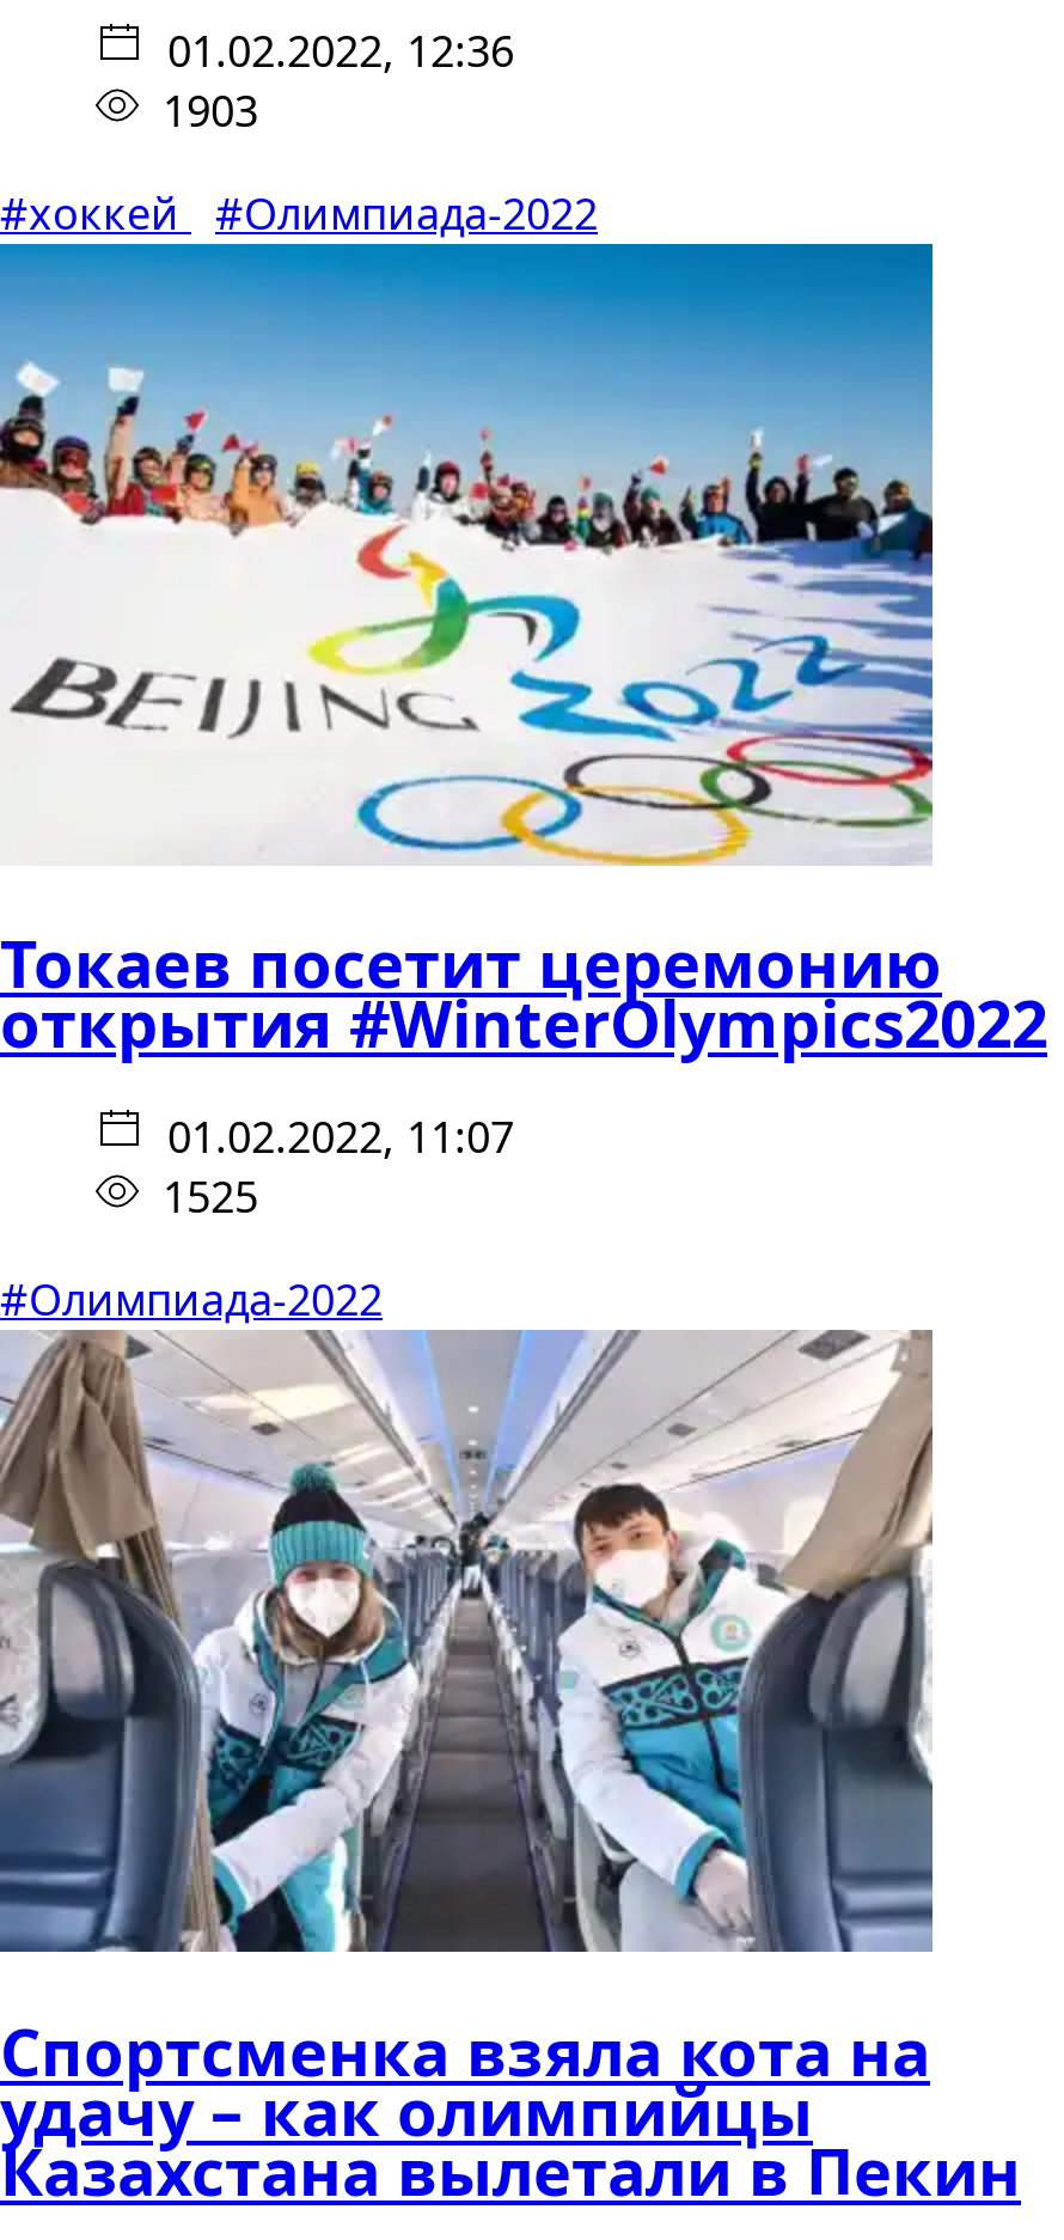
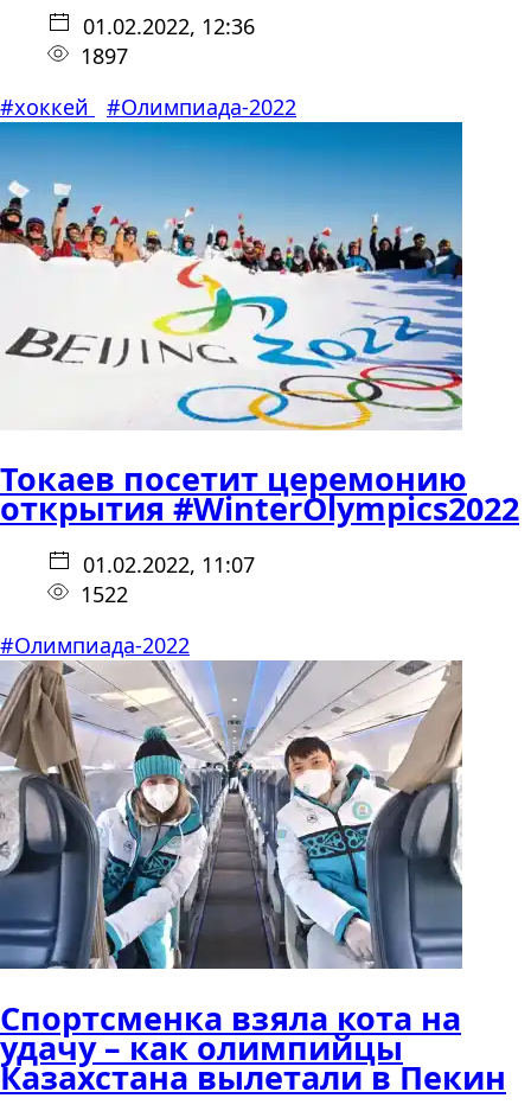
[163,80,258,138] 1903 -> [81,41,128,69] 1897
[163,1168,258,1225] 1525 -> [81,580,128,609] 1522

